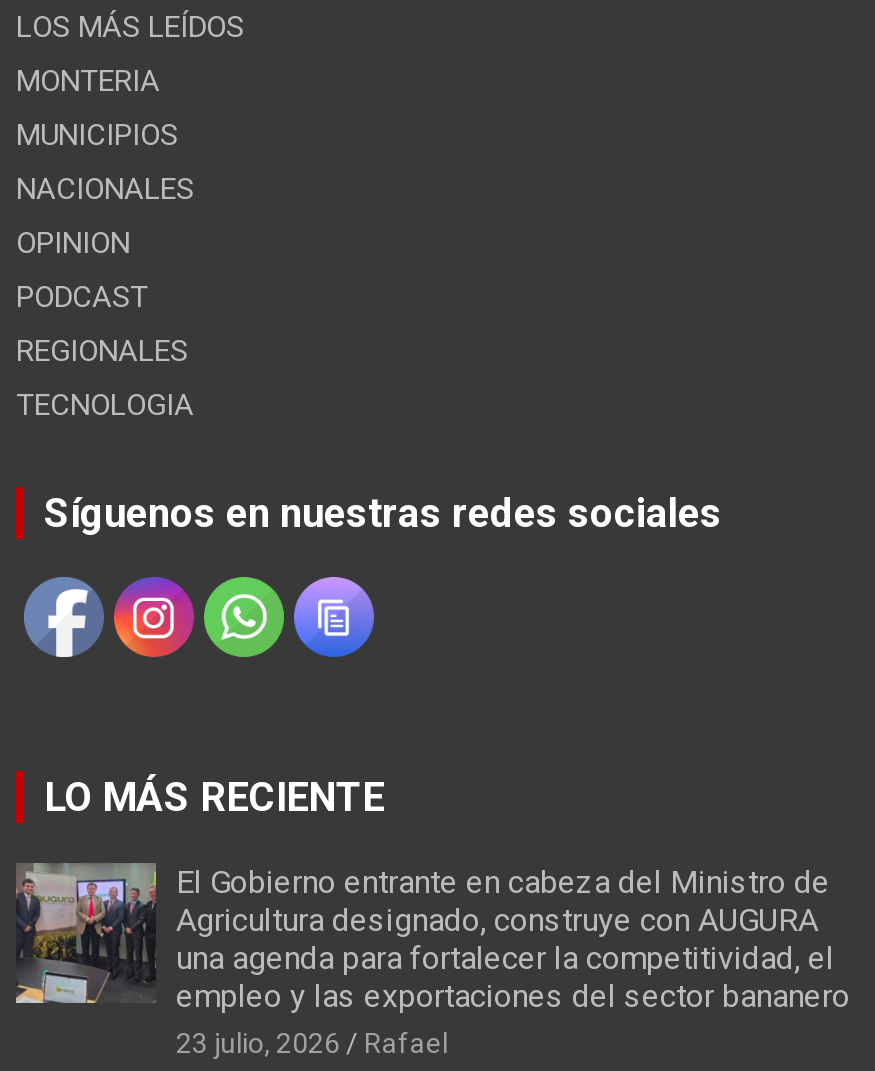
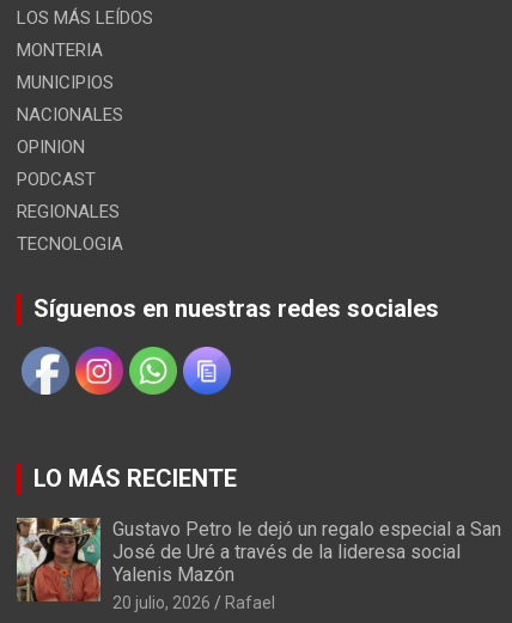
[16,863,850,1060] [image] | El Gobierno entrante en cabeza del Ministro de | Agricultura designado, construye con AUGURA | una agenda para fortalecer la competitividad, el | empleo y las exportaciones del sector bananero | 23 julio, 2026 -> [16,517,501,612] [image] | Gustavo Petro le dejó un regalo especial a San | José de Uré a través de la lideresa social | Yalenis Mazón | 20 julio, 2026

